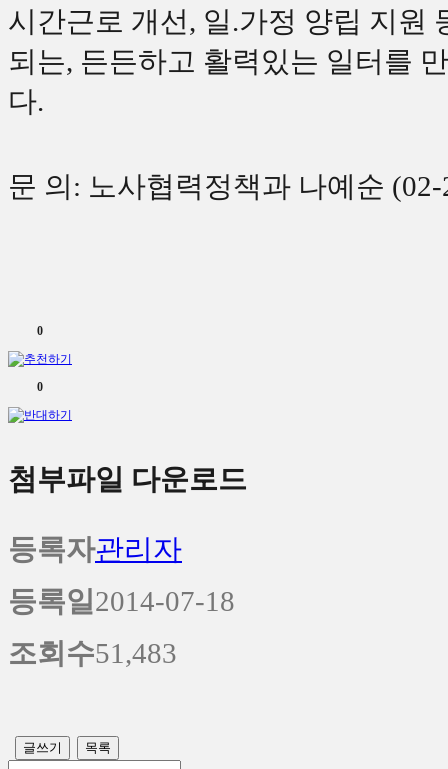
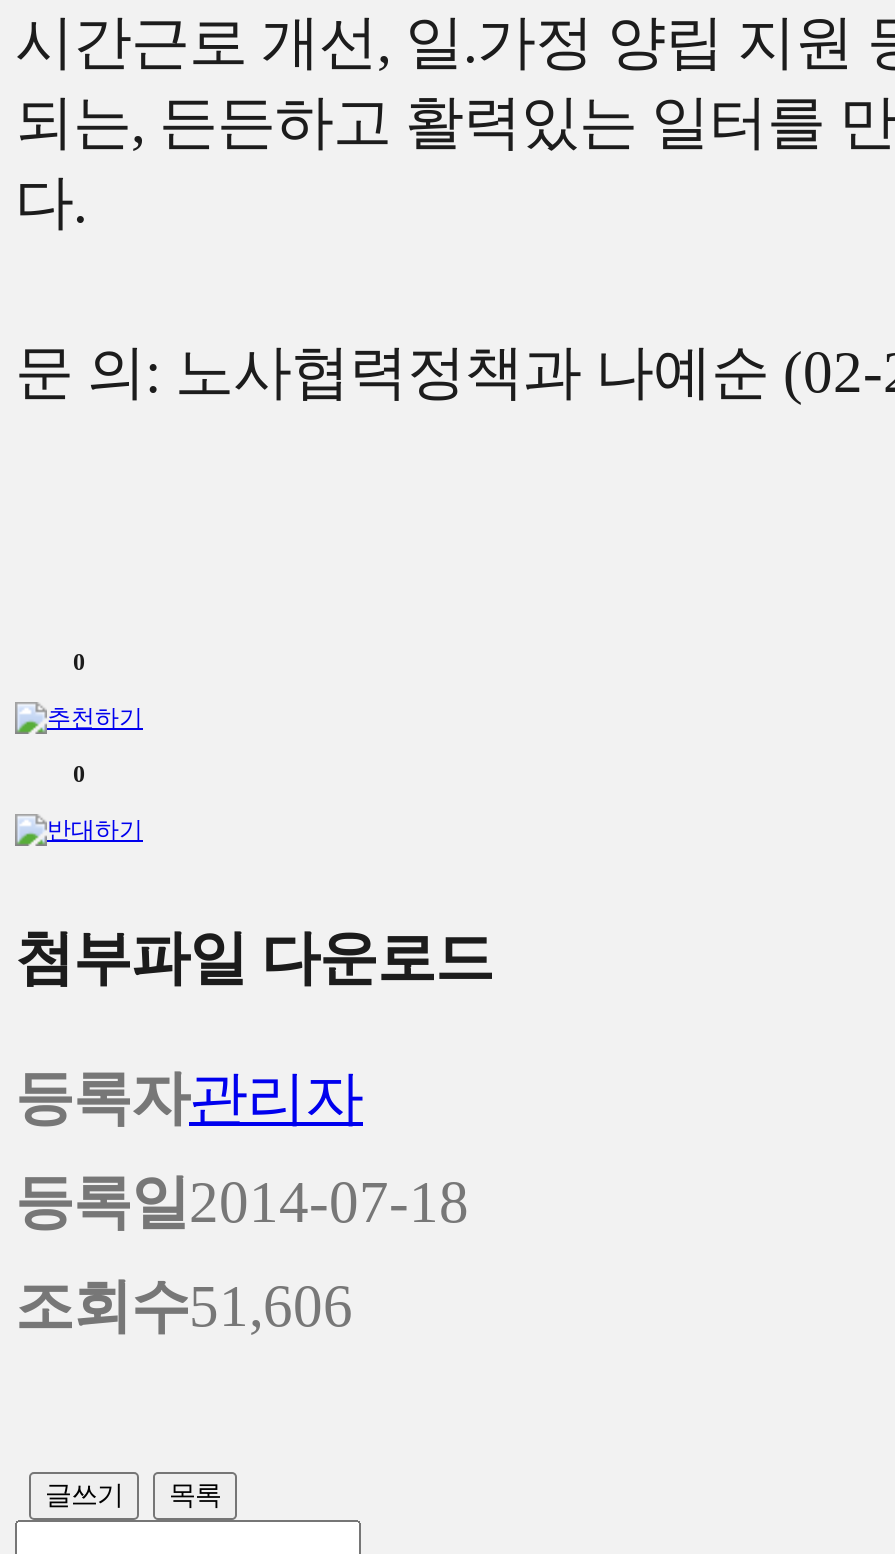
[8,637,177,669] 조회수51,483 -> [15,1274,353,1338] 조회수51,606

